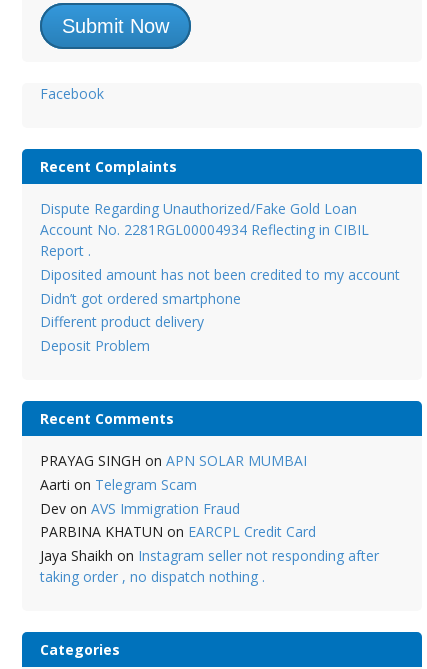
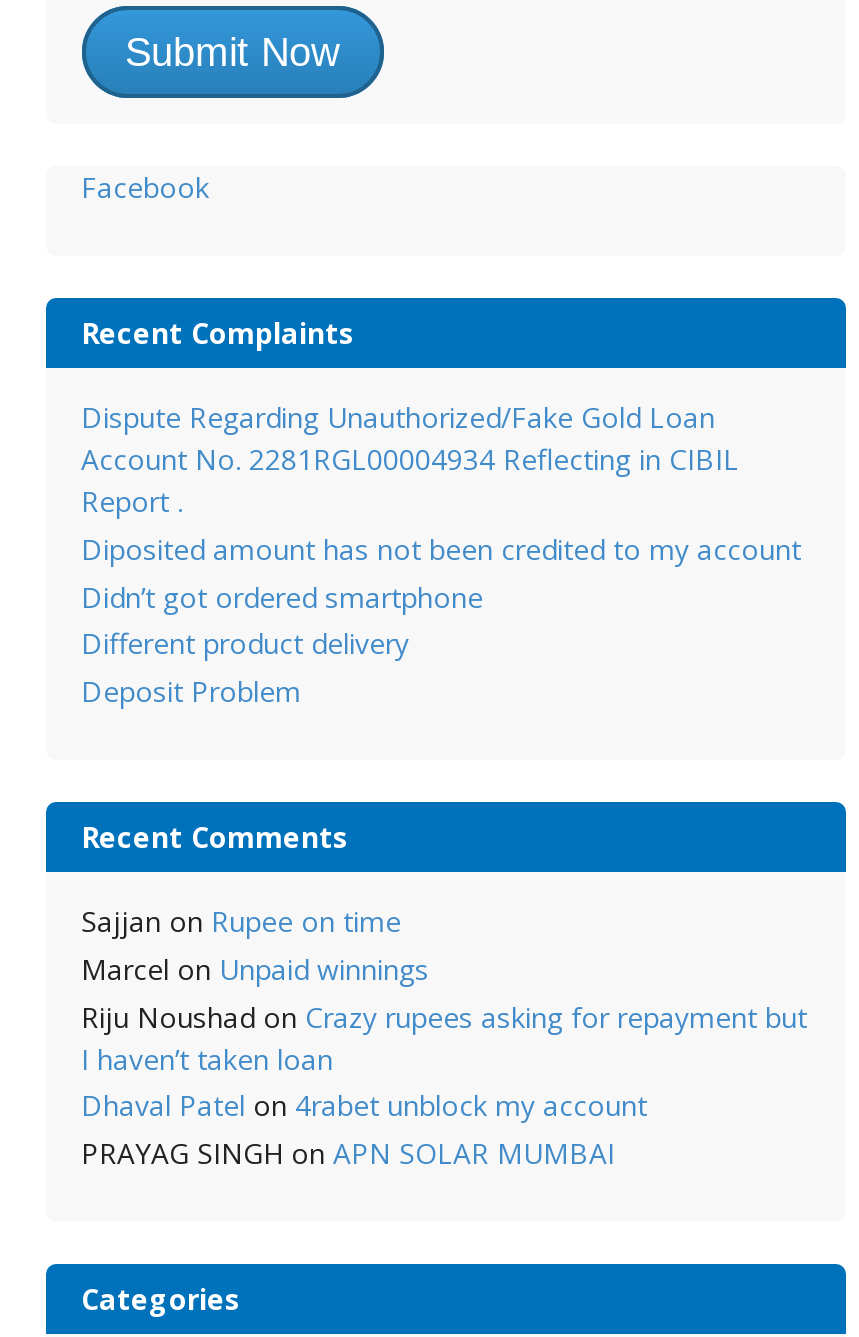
none -> [81,902,807,1125] Sajjan on Rupee on time | Marcel on Unpaid winnings | Riju Noushad on Crazy rupees asking for repayment but | I haven’t taken loan | Dhaval Patel on 4rabet unblock my account
moved [39,451,306,470] -> [81,1134,615,1172]: PRAYAG SINGH on APN SOLAR MUMBAI
[39,475,378,586] Aarti on Telegram Scam | Dev on AVS Immigration Fraud | PARBINA KHATUN on EARCPL Credit Card | Jaya Shaikh on Instagram seller not responding after | taking order , no dispatch nothing . -> none

